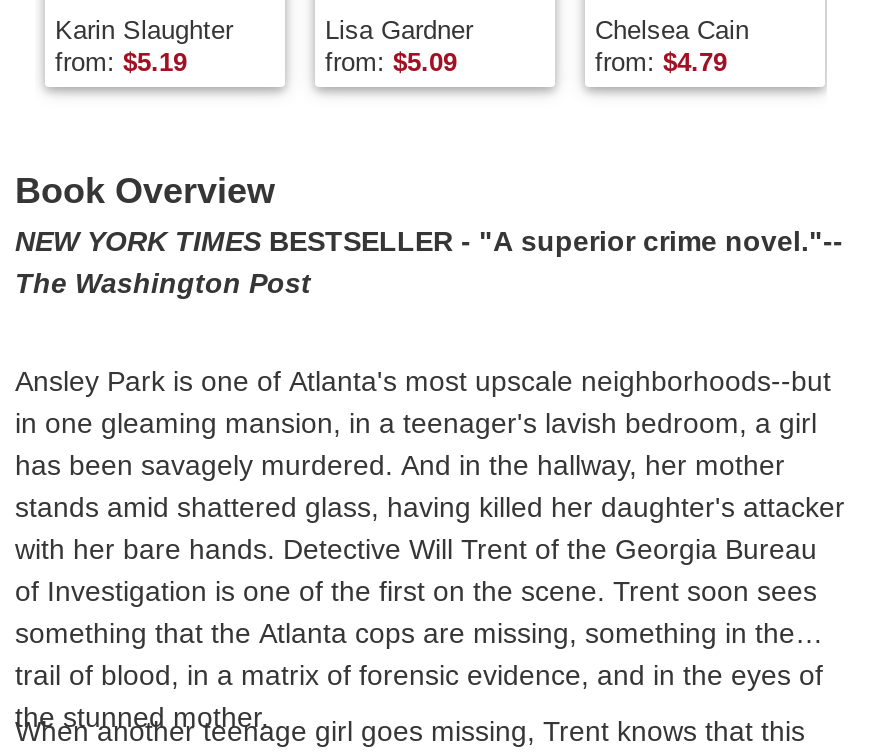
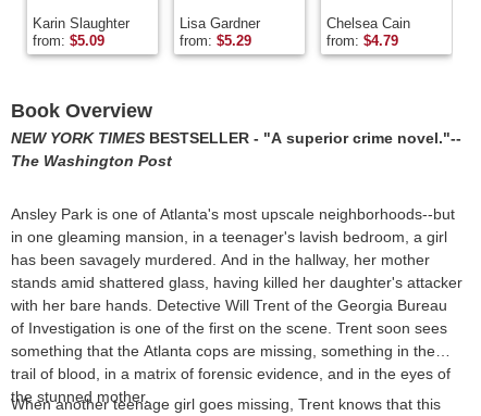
[55,47,187,77] from: $5.19 -> [33,33,104,49] from: $5.09
[325,47,457,77] from: $5.09 -> [180,33,251,49] from: $5.29

